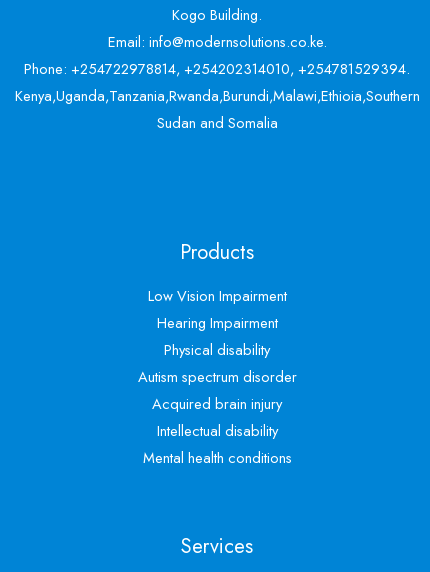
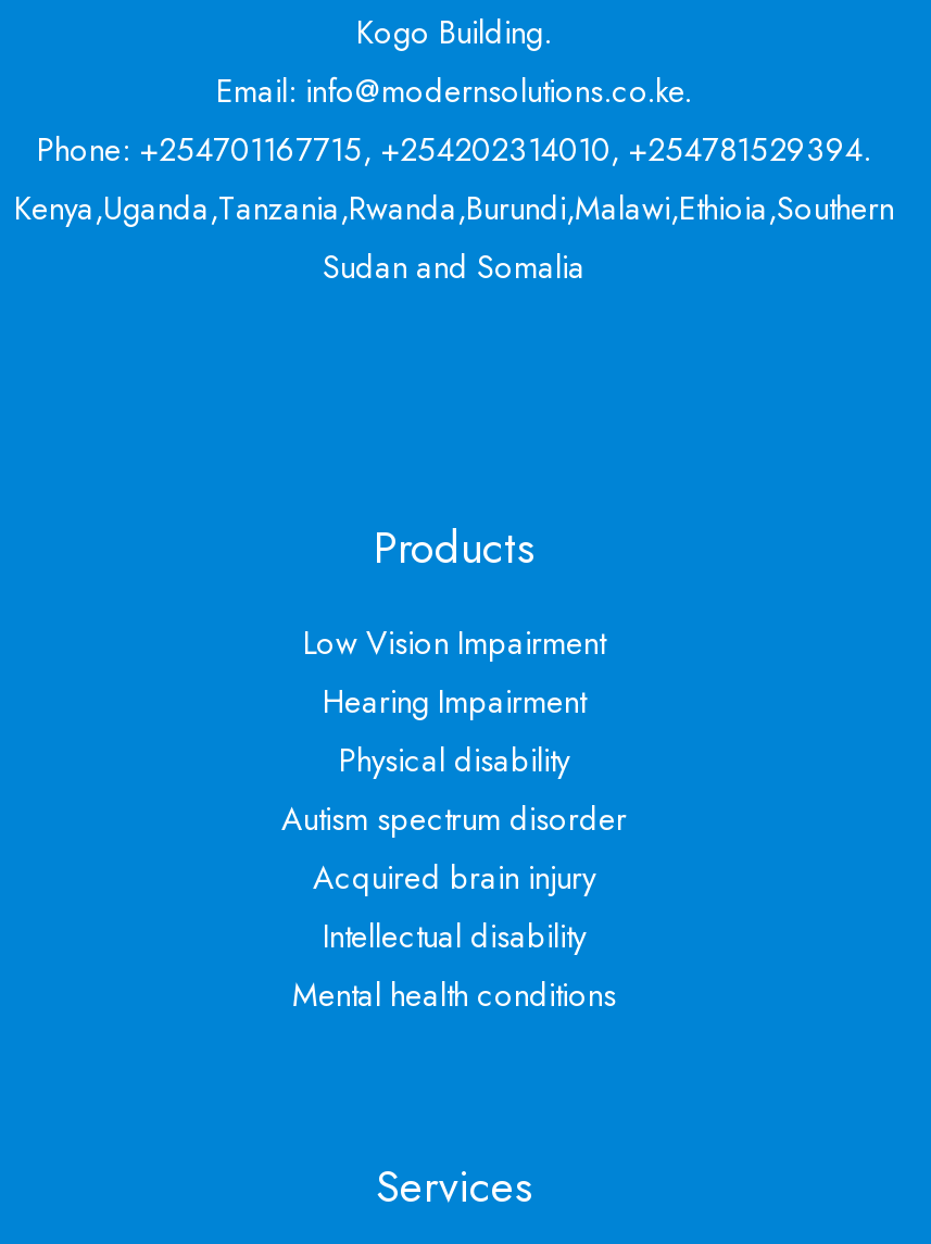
[24,58,410,79] Phone: +254722978814, +254202314010, +254781529394. -> [37,126,871,172] Phone: +254701167715, +254202314010, +254781529394.

